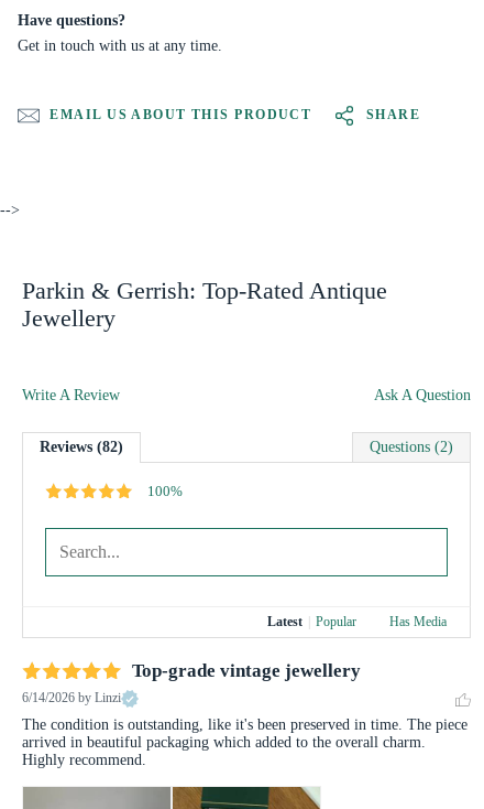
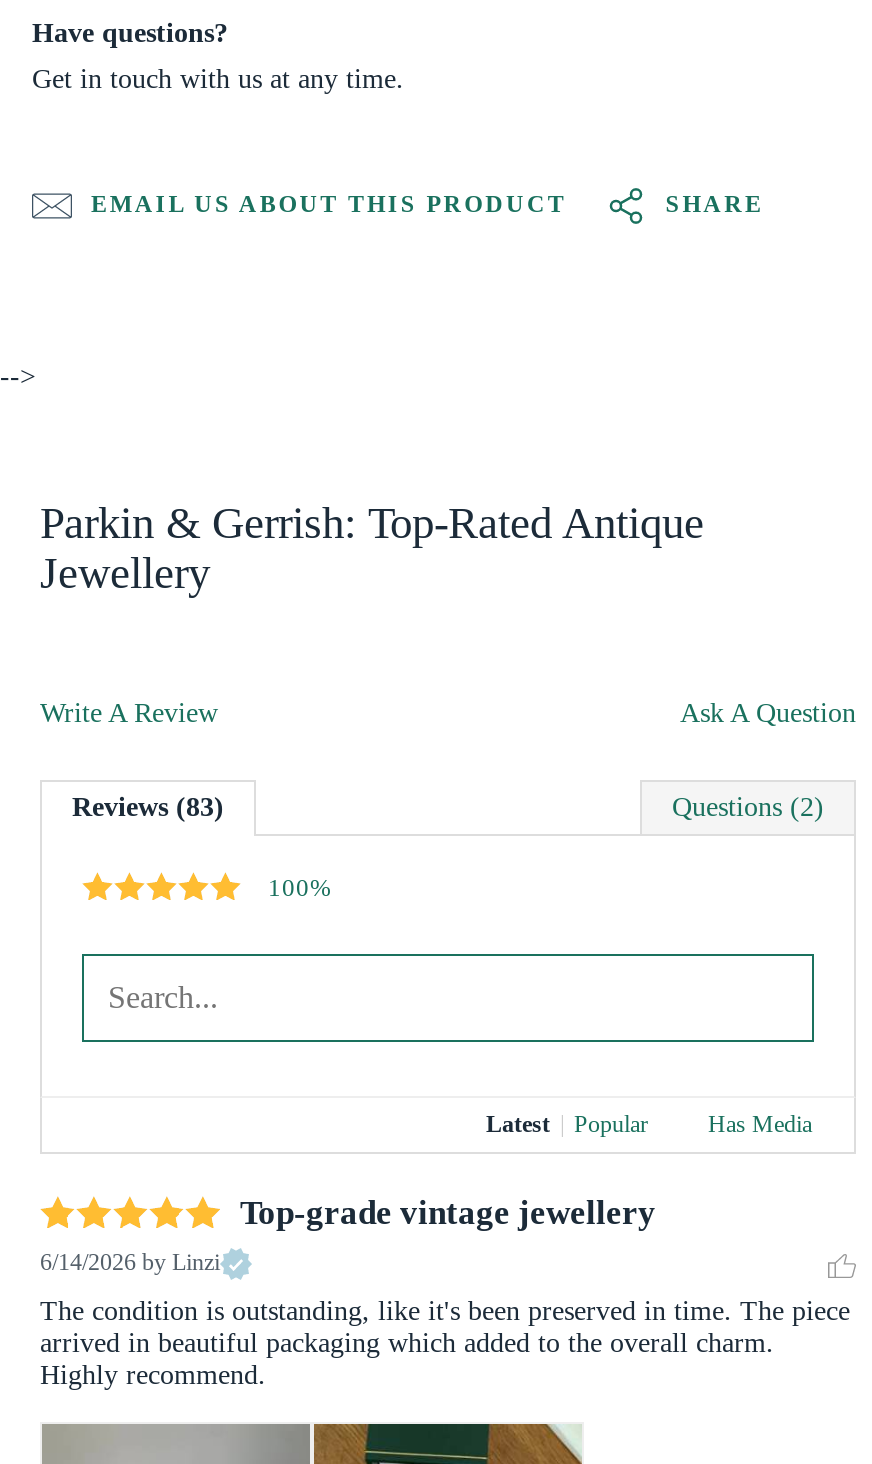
[40,438,123,455] Reviews (82) -> [72,791,224,821] Reviews (83)

